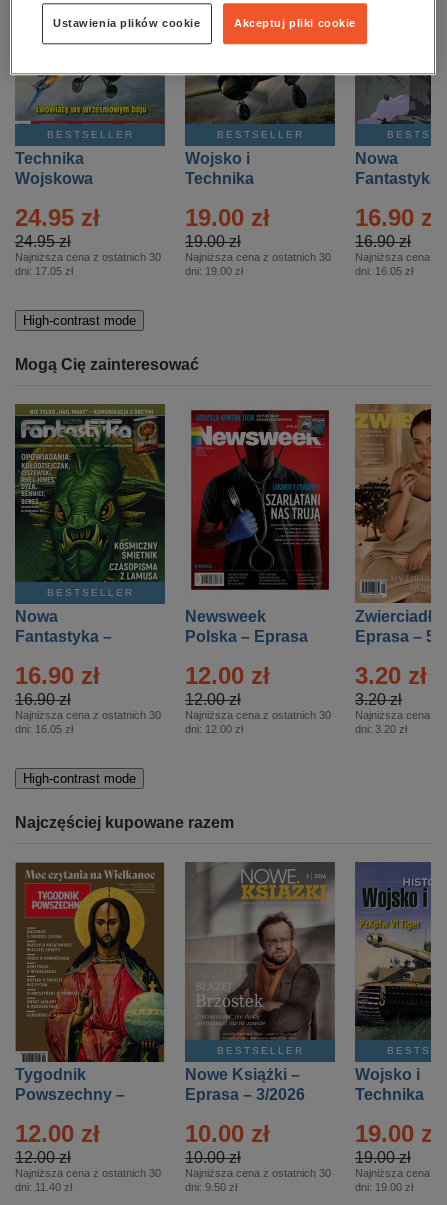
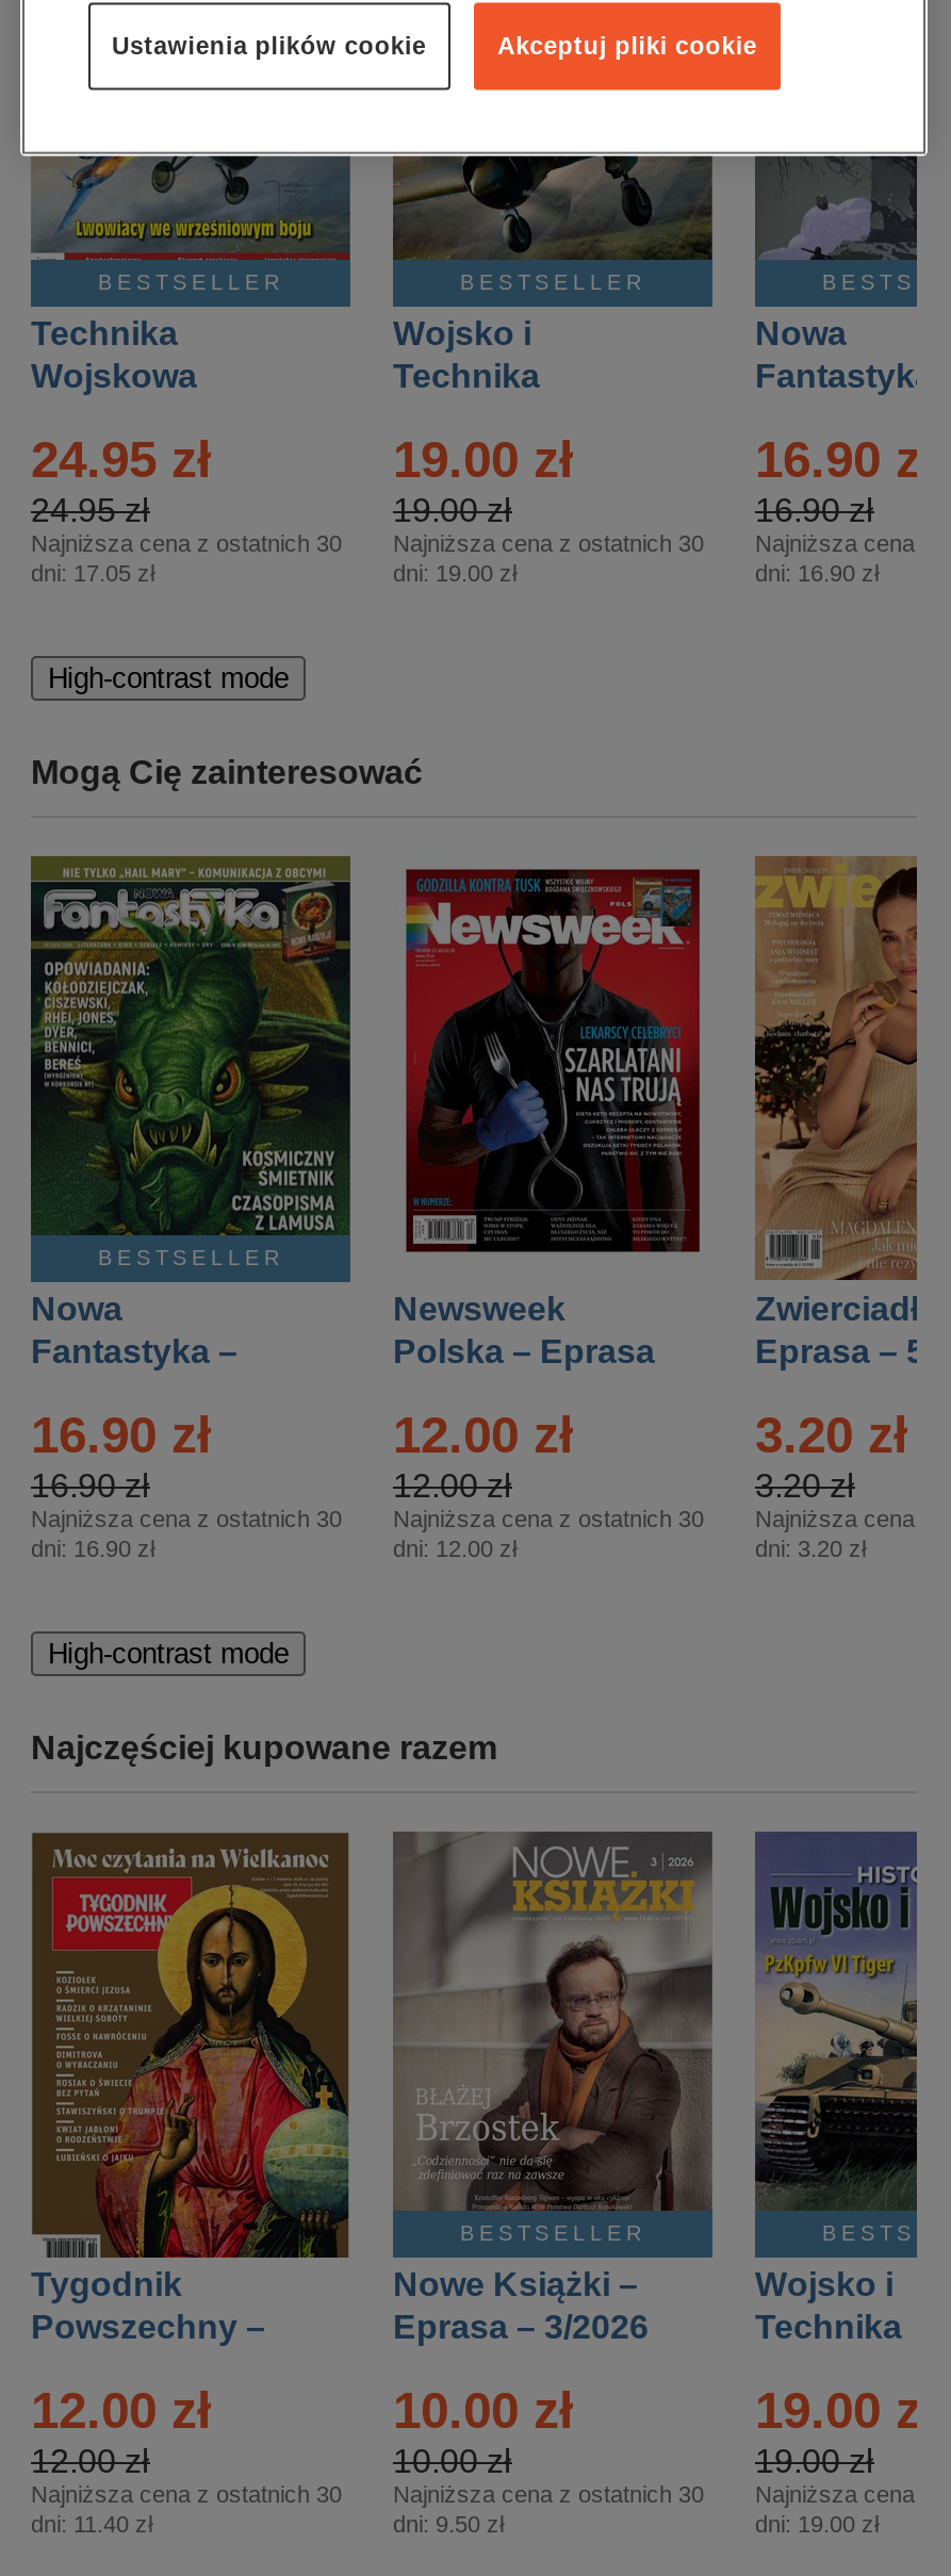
[355,265,413,277] dni: 16.05 zł -> [755,560,879,586] dni: 16.90 zł
[15,723,73,735] dni: 16.05 zł -> [31,1536,154,1561] dni: 16.90 zł

